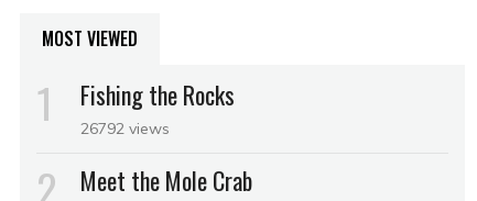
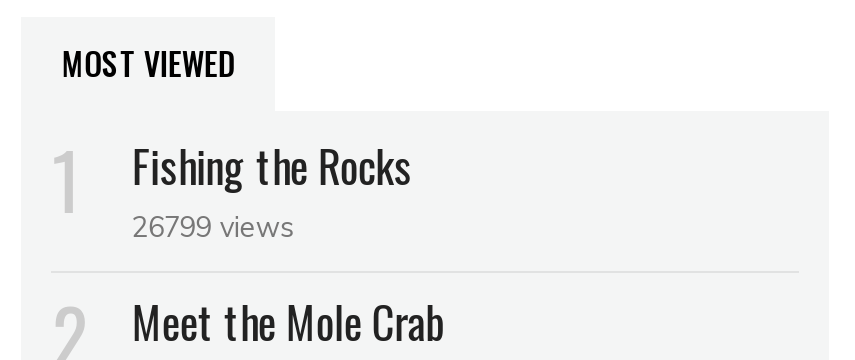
[81,118,170,138] 26792 views -> [132,210,294,246] 26799 views

